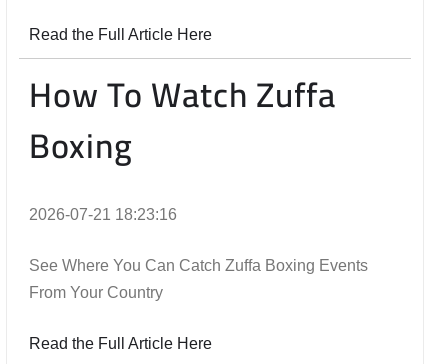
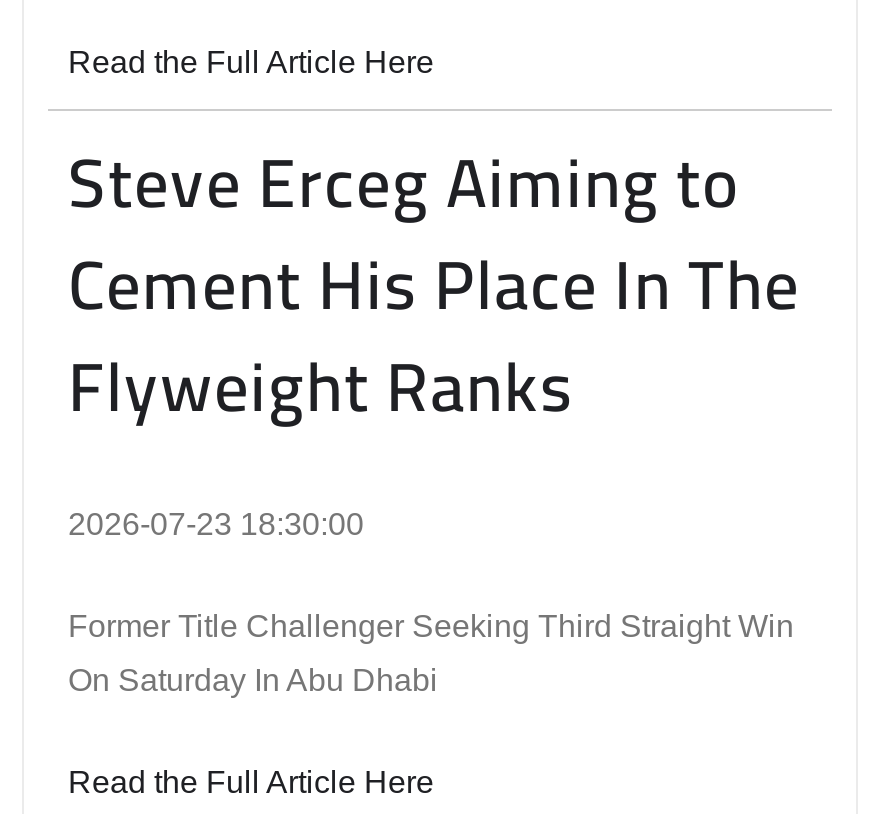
[29,63,336,177] How To Watch Zuffa | Boxing -> [68,118,800,448] Steve Erceg Aiming to | Cement His Place In The | Flyweight Ranks
[29,206,177,223] 2026-07-21 18:23:16 -> [68,506,364,540] 2026-07-23 18:30:00
[29,257,368,274] See Where You Can Catch Zuffa Boxing Events -> [68,608,794,642] Former Title Challenger Seeking Third Straight Win
[29,284,163,301] From Your Country -> [68,662,438,696] On Saturday In Abu Dhabi

